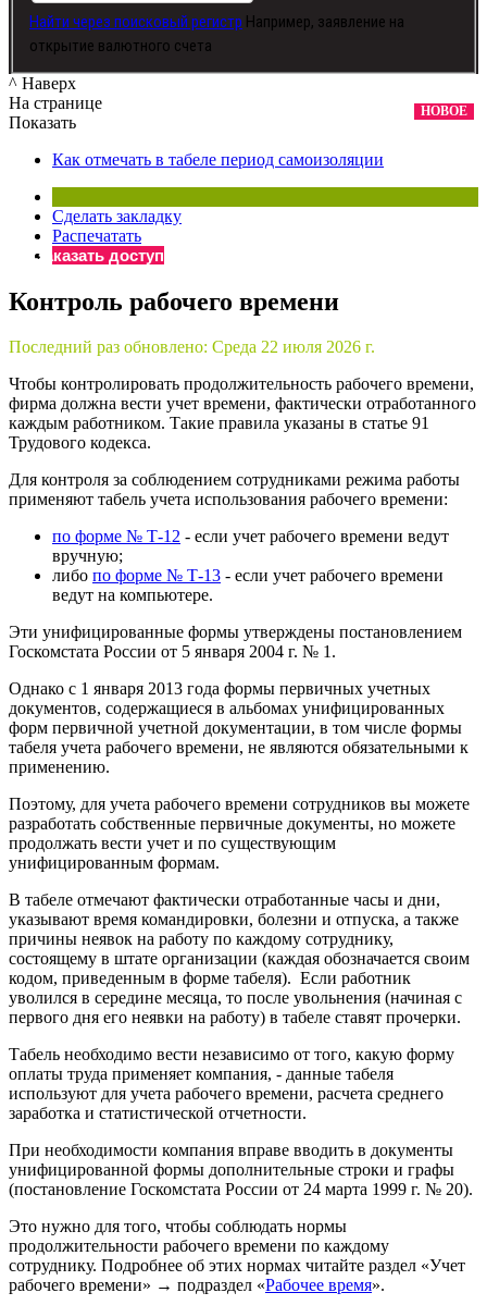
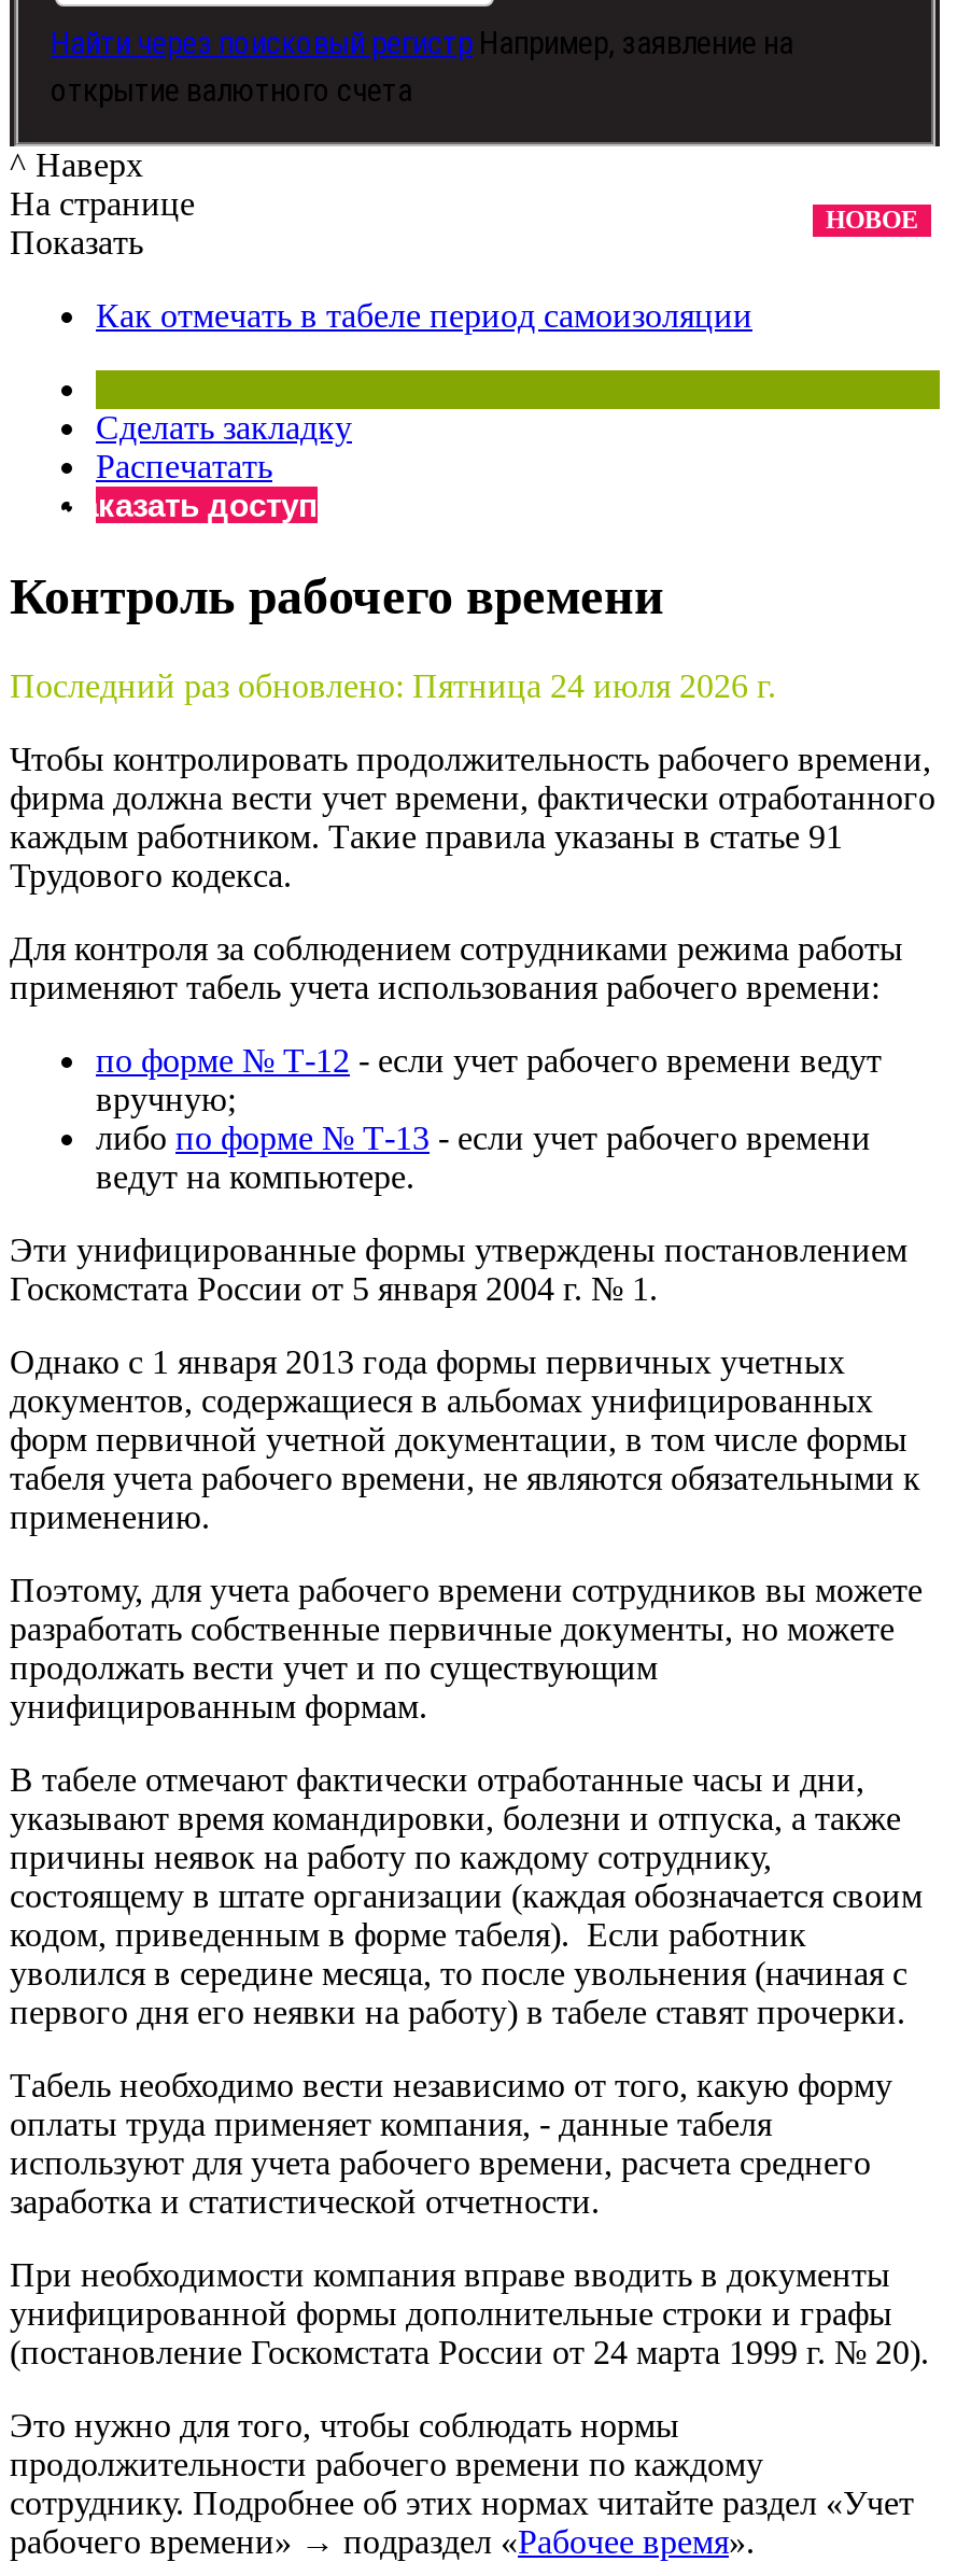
[9,338,375,356] Последний раз обновлено: Среда 22 июля 2026 г. -> [10,668,776,705] Последний раз обновлено: Пятница 24 июля 2026 г.

